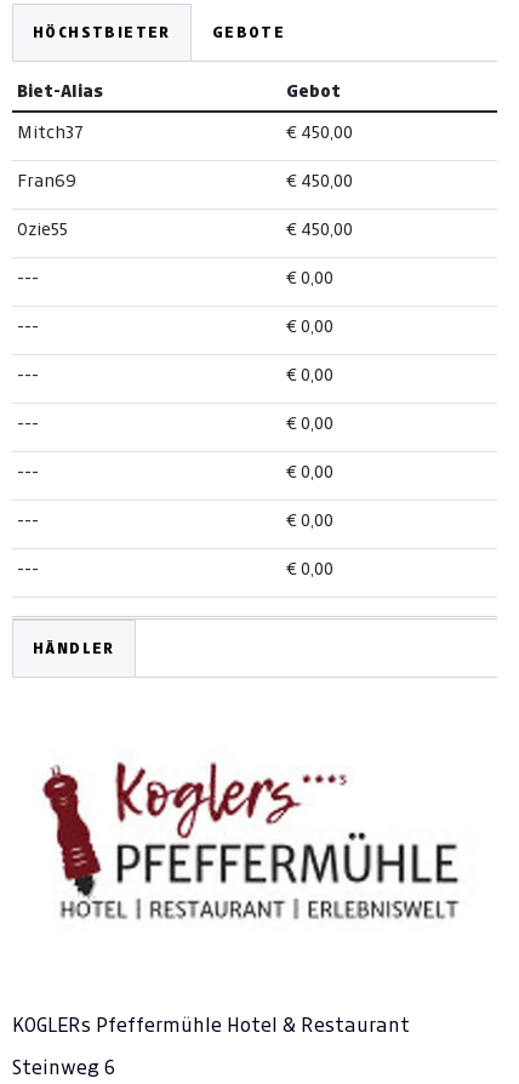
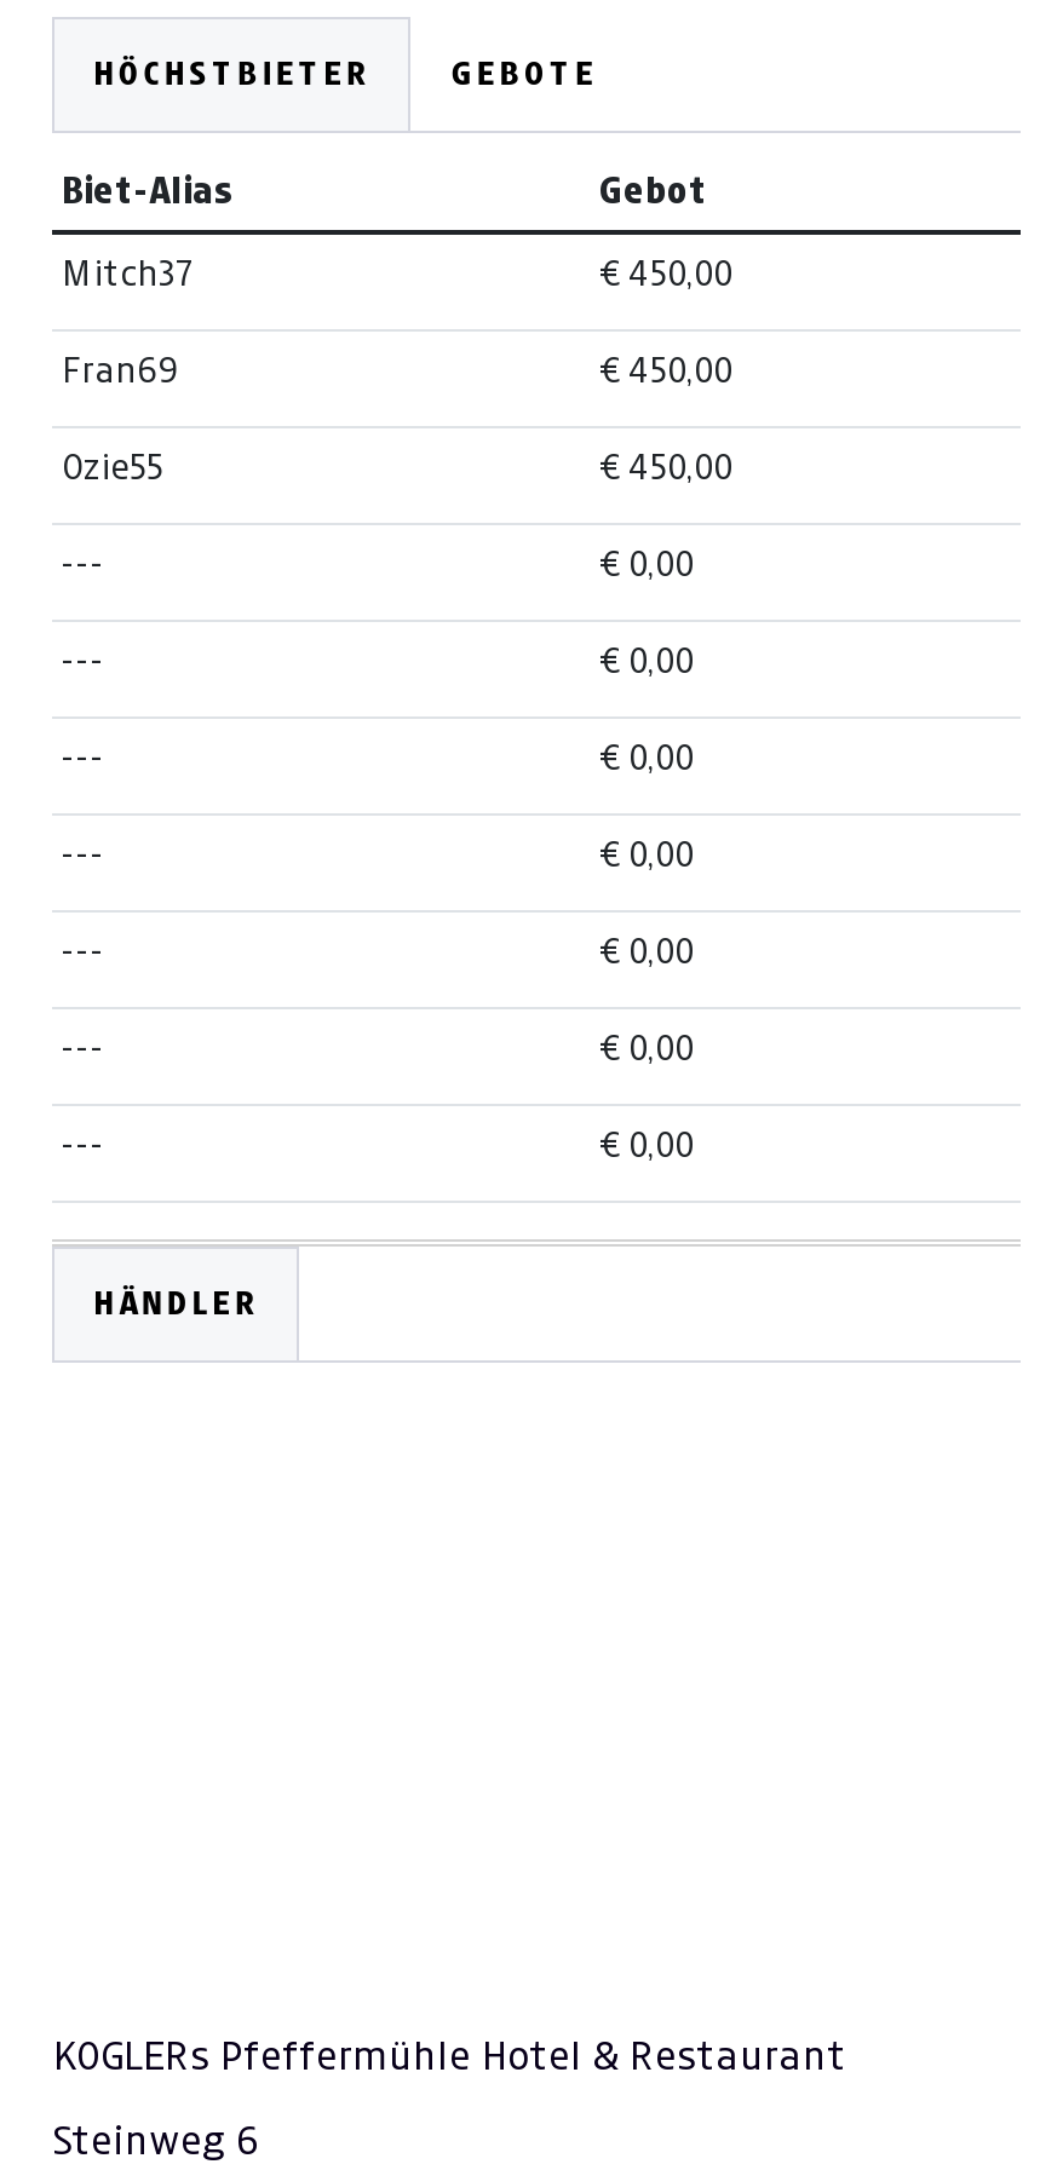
[41,761,460,920] [image] -> none

